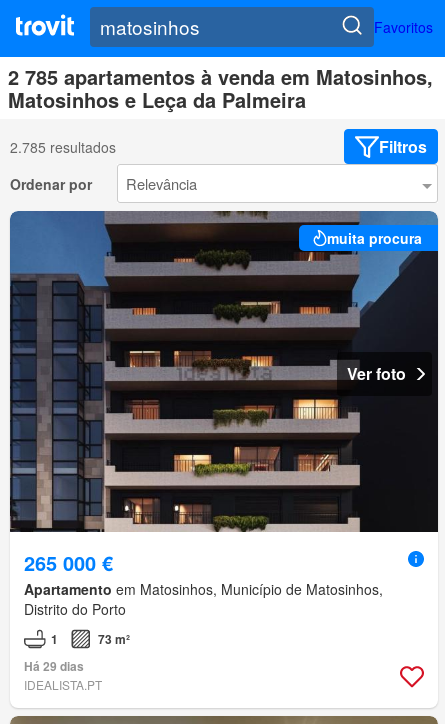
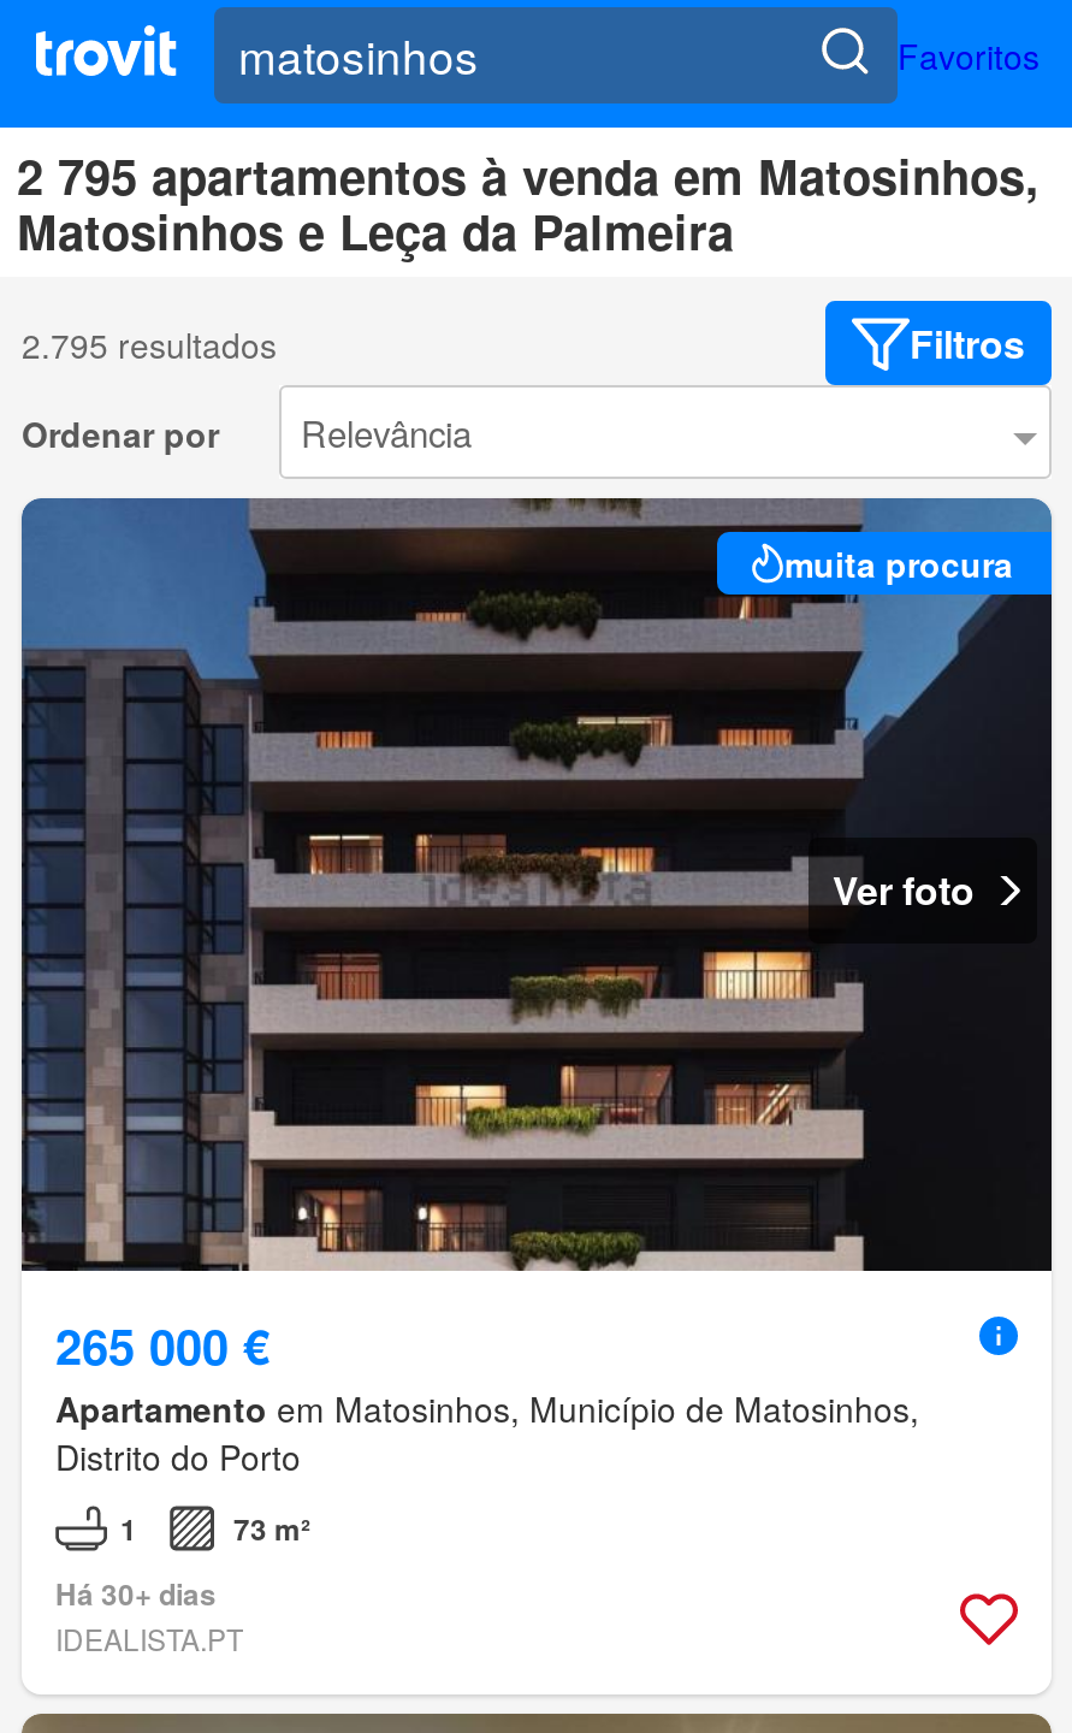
[8,62,433,91] 2 785 apartamentos à venda em Matosinhos, -> [17,141,1040,210] 2 795 apartamentos à venda em Matosinhos,
[10,137,116,157] 2.785 resultados -> [22,320,277,368] 2.795 resultados
[24,657,84,675] Há 29 dias -> [55,1573,217,1616] Há 30+ dias

